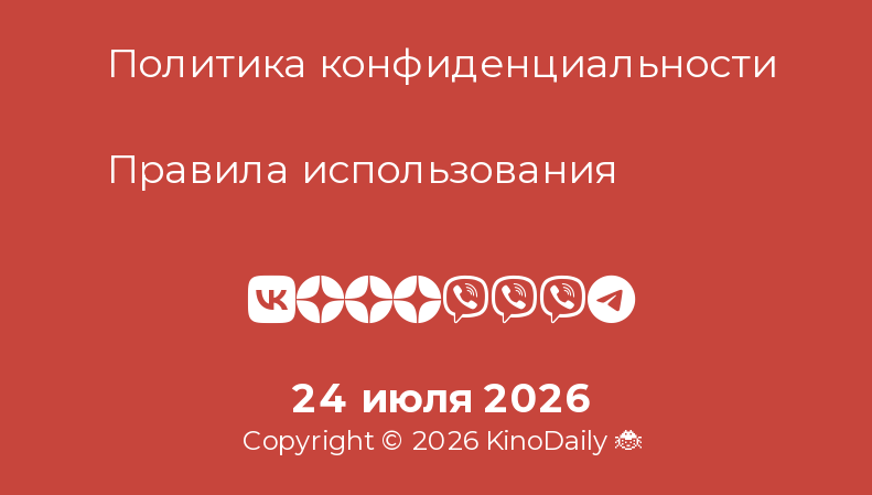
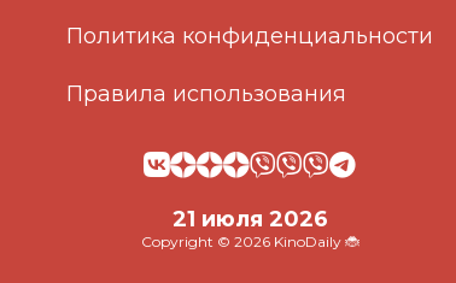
[292,375,592,423] 24 июля 2026 -> [172,206,328,232] 21 июля 2026

